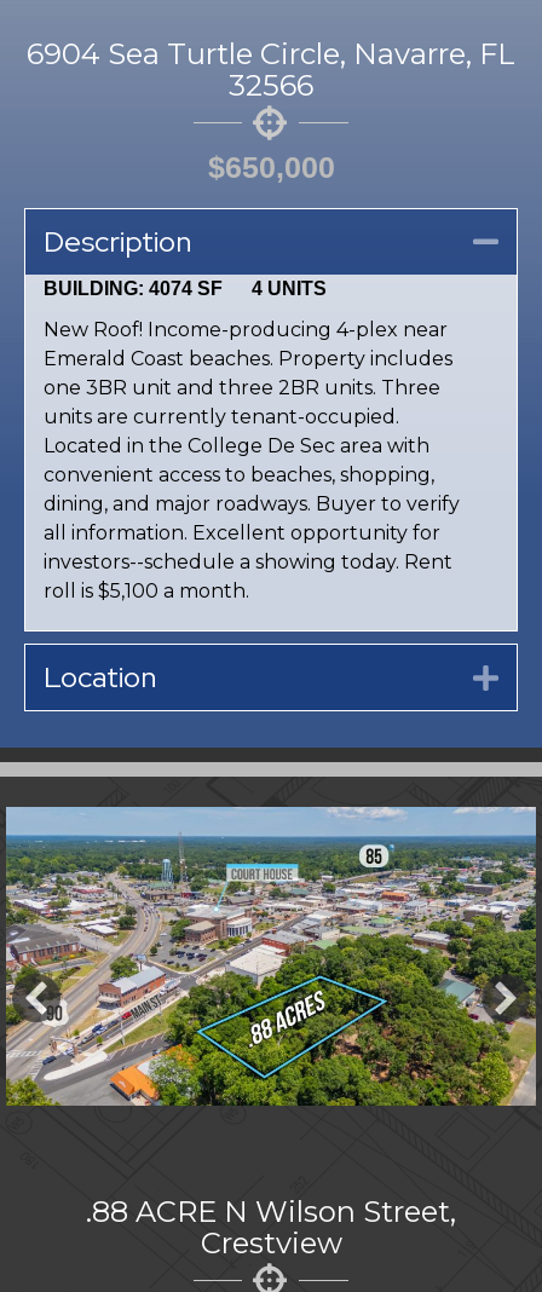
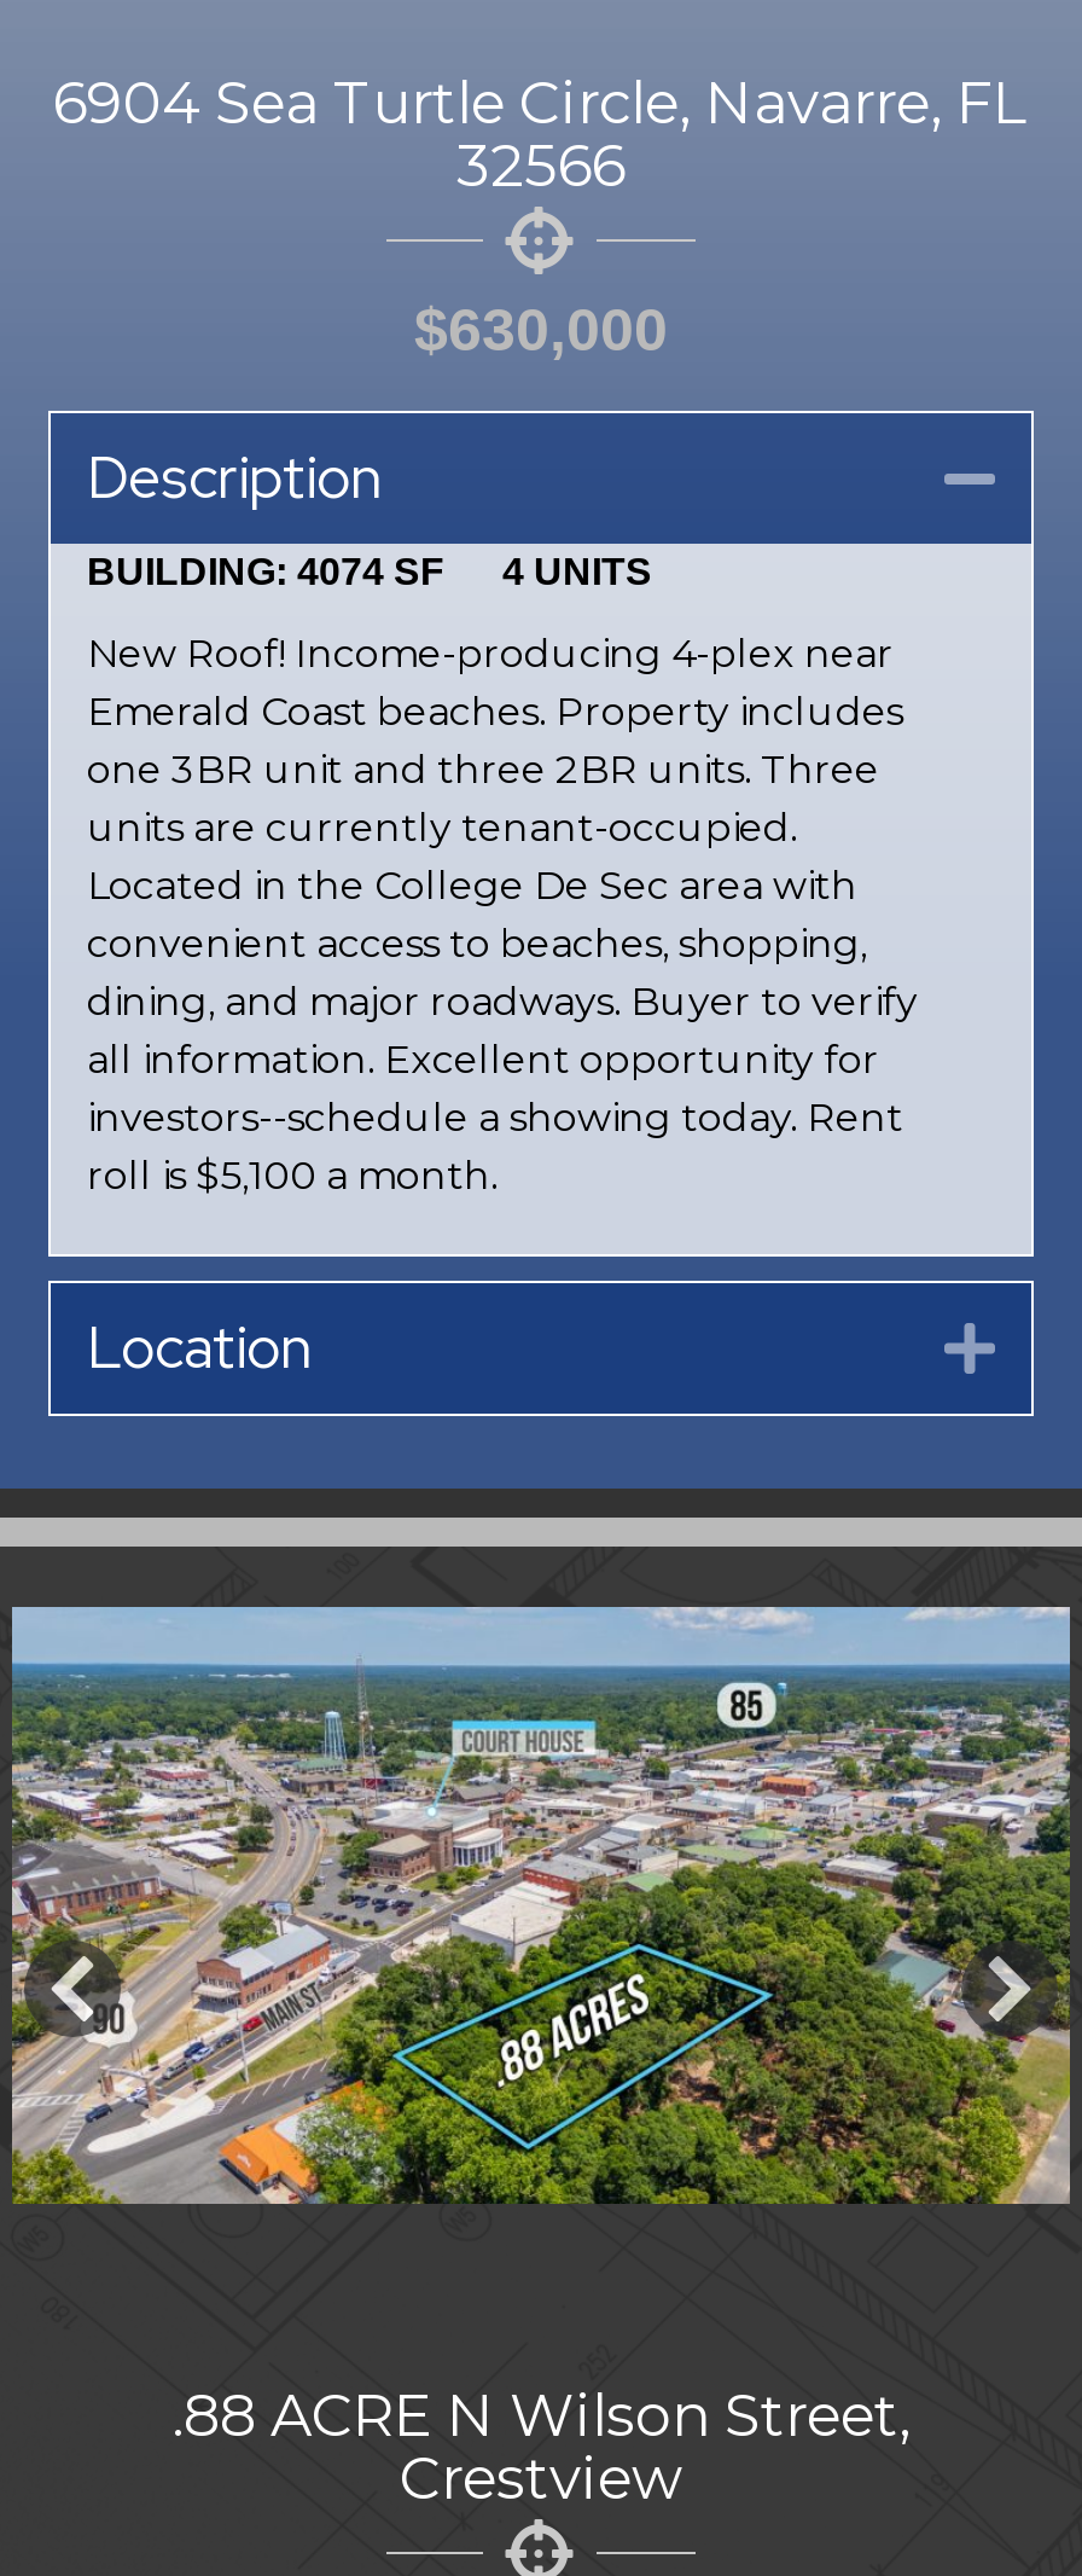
[207,150,335,184] $650,000 -> [414,296,668,363] $630,000

